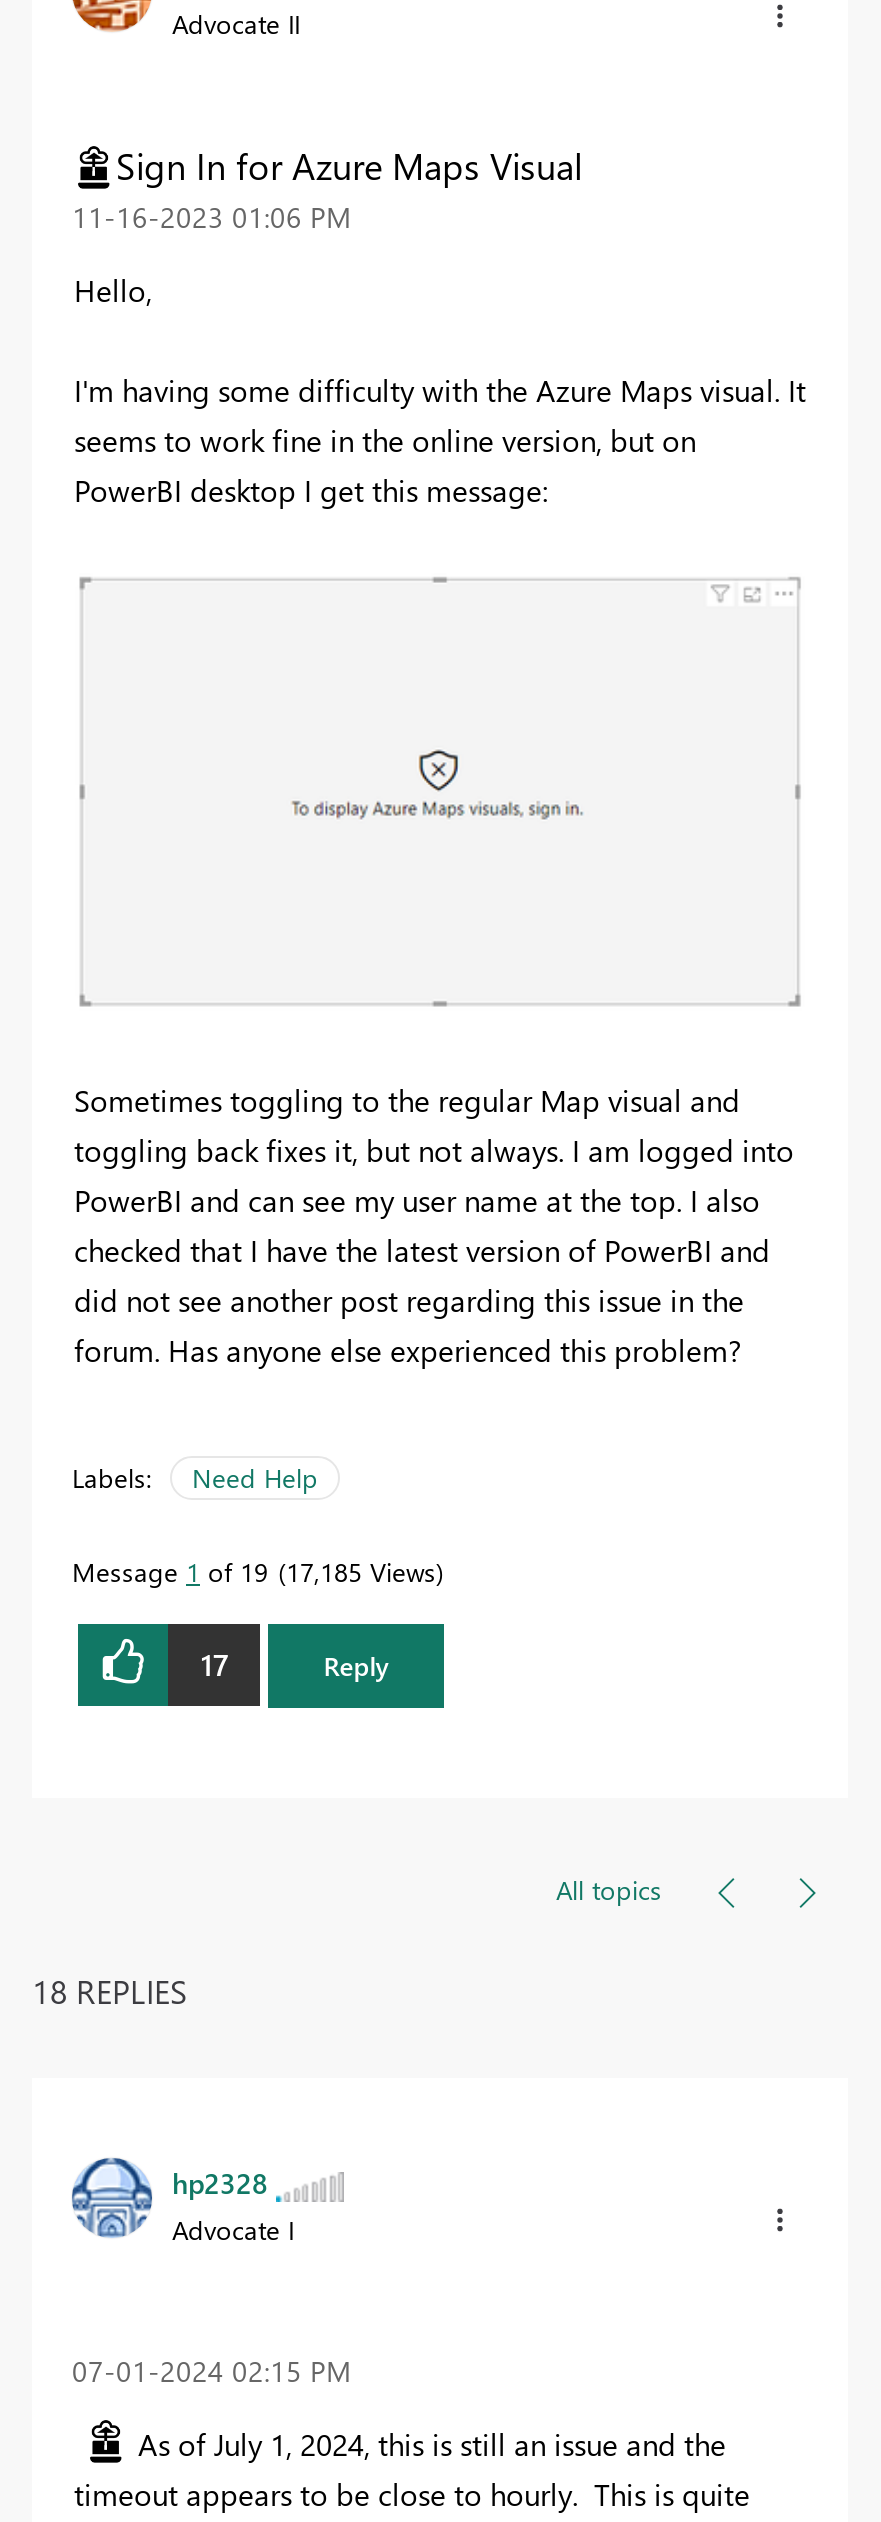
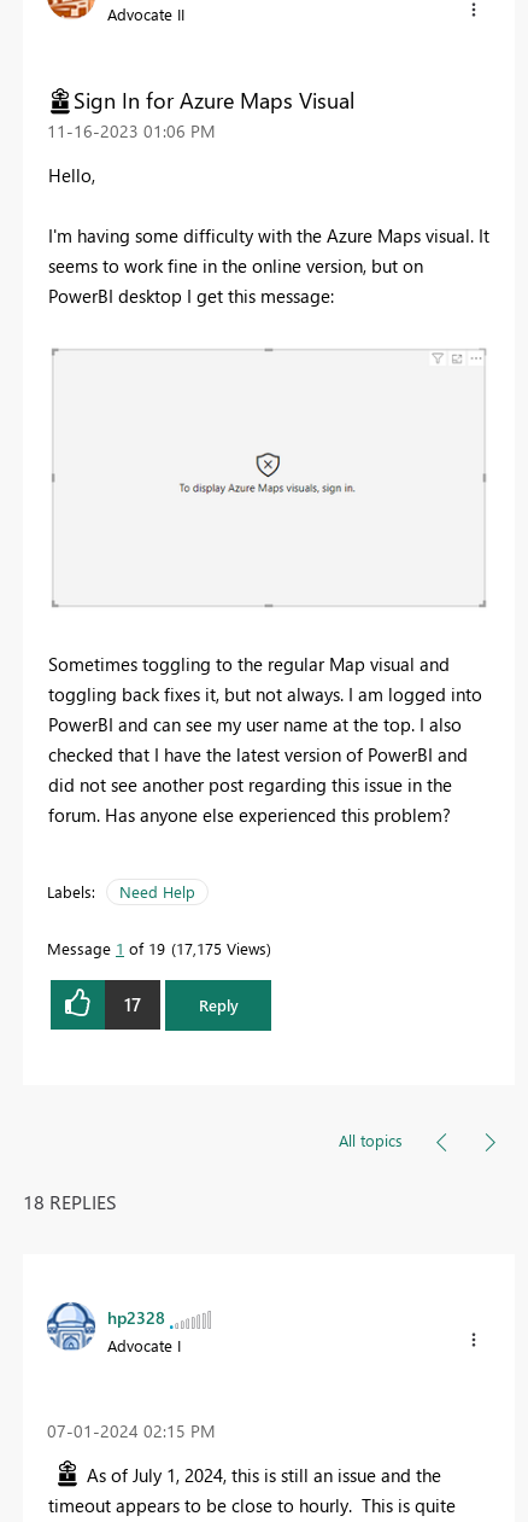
[72,1553,436,1587] Message 1 of 19 17,185 Views -> [47,937,266,958] Message 1 of 19 17,175 Views

